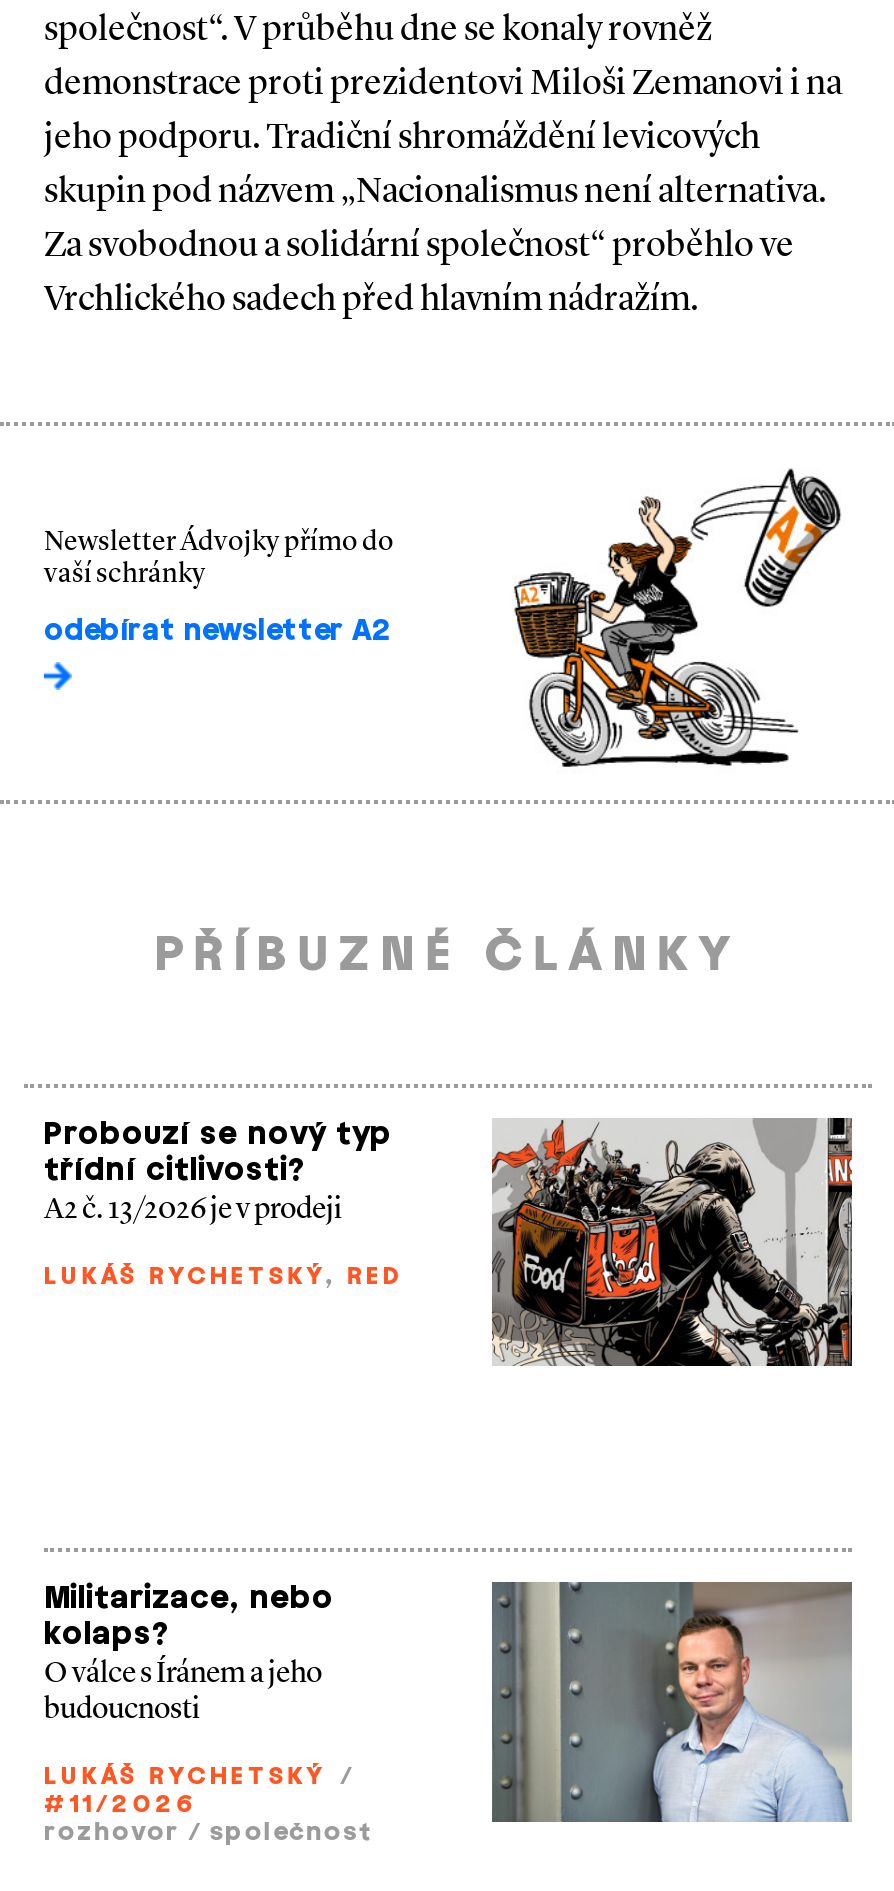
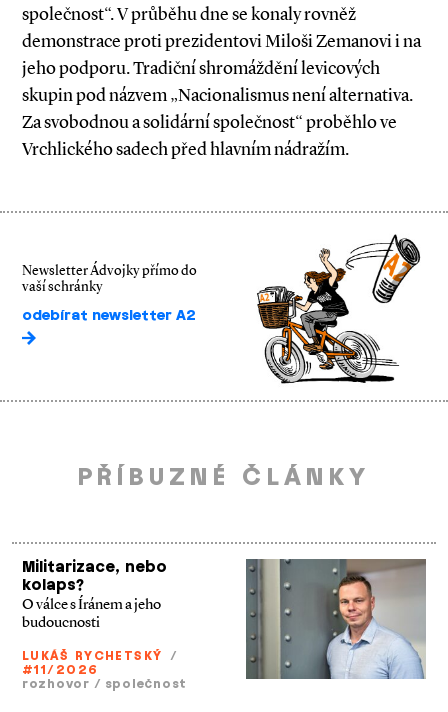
[44,1116,404,1292] Probouzí se nový typ | třídní citlivosti? | A2 č. 13/2026 je v prodeji | LUKÁŠ RYCHETSKÝ, RED -> none
[492,1116,854,1368] [image] -> none

